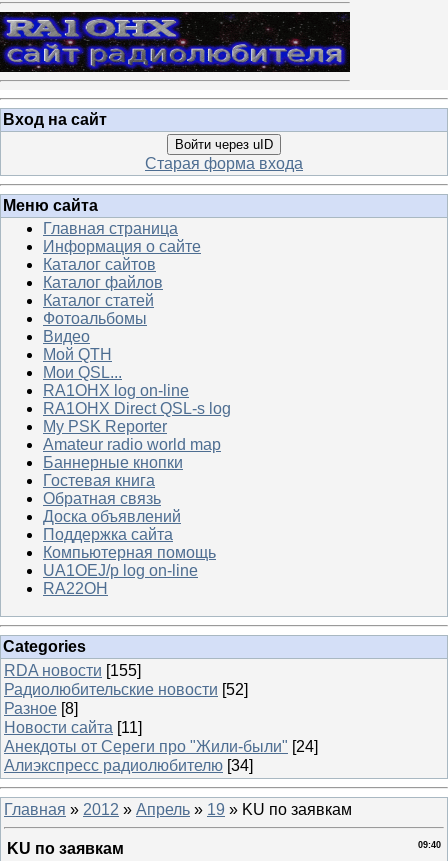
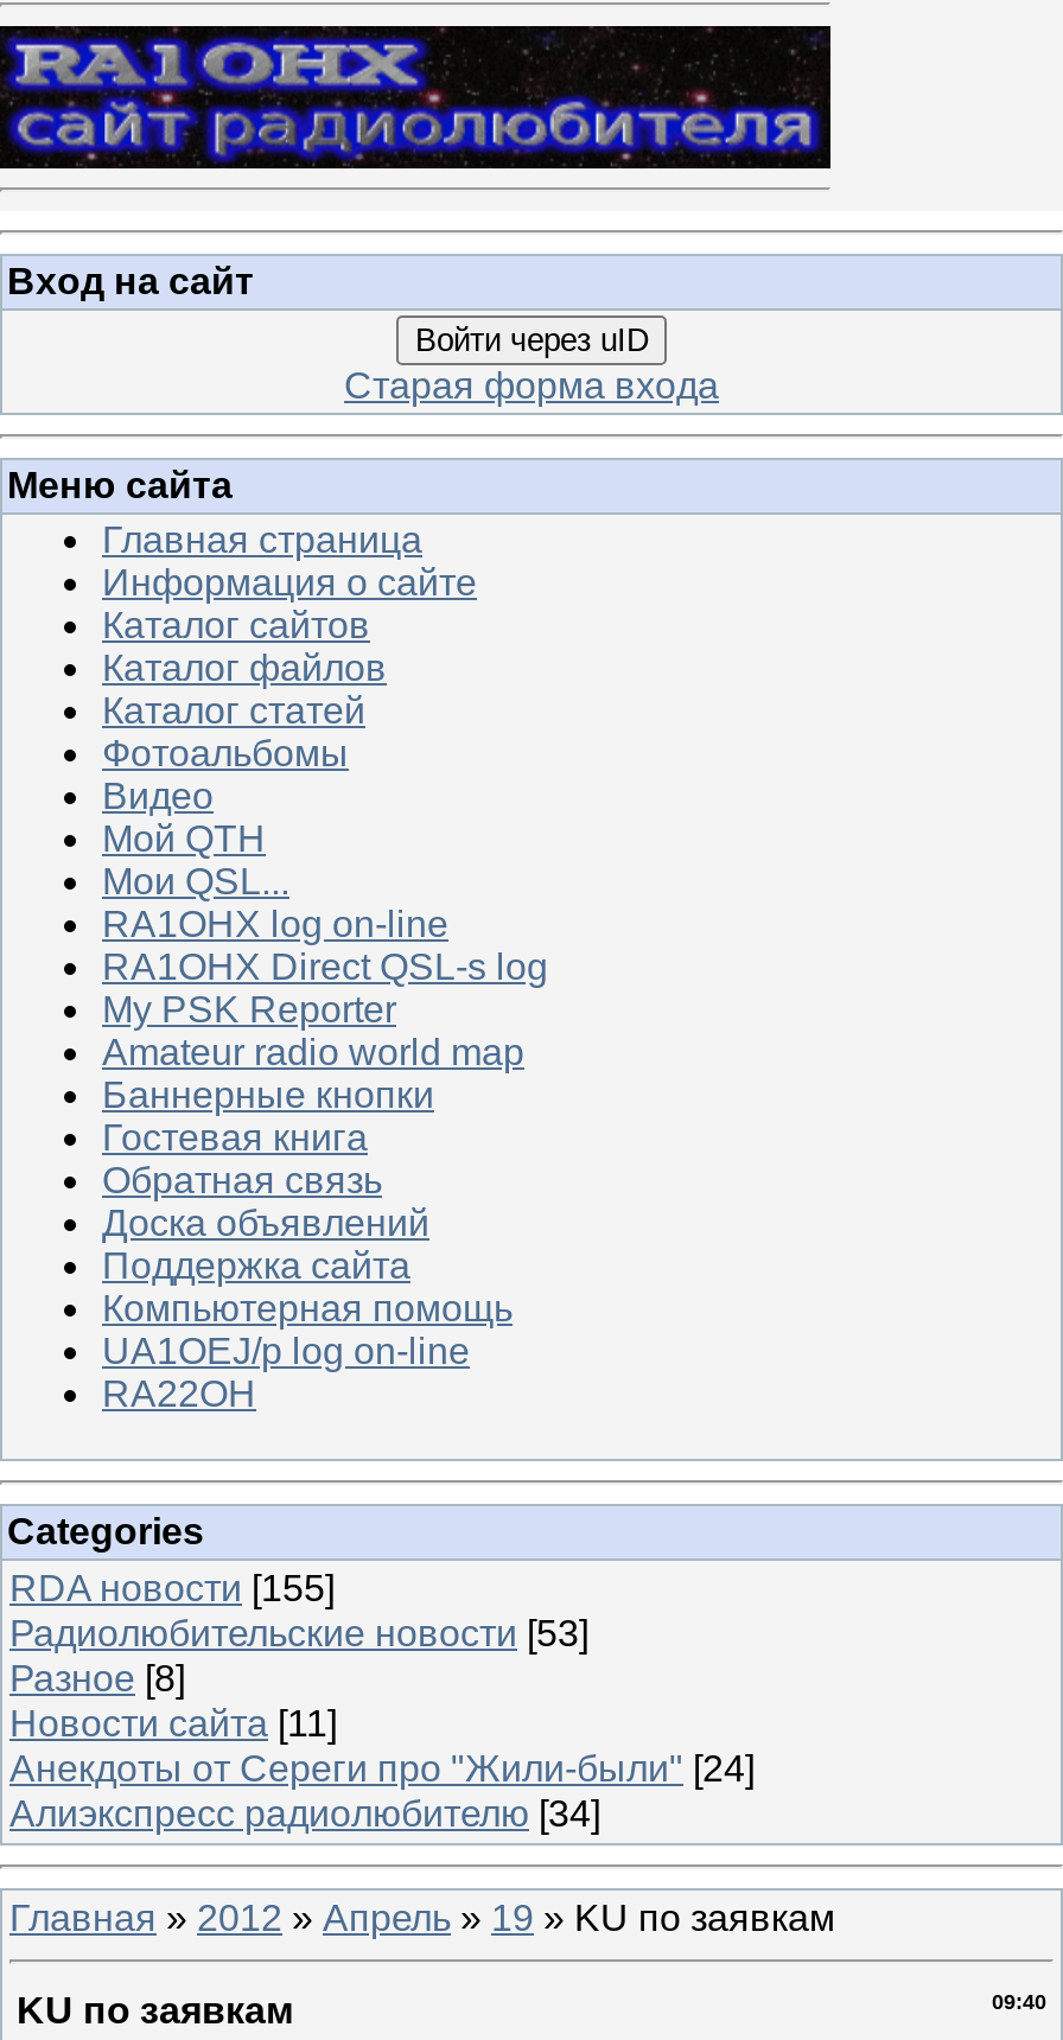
[4,681,248,698] Радиолюбительские новости [52] -> [9,1613,588,1653] Радиолюбительские новости [53]

